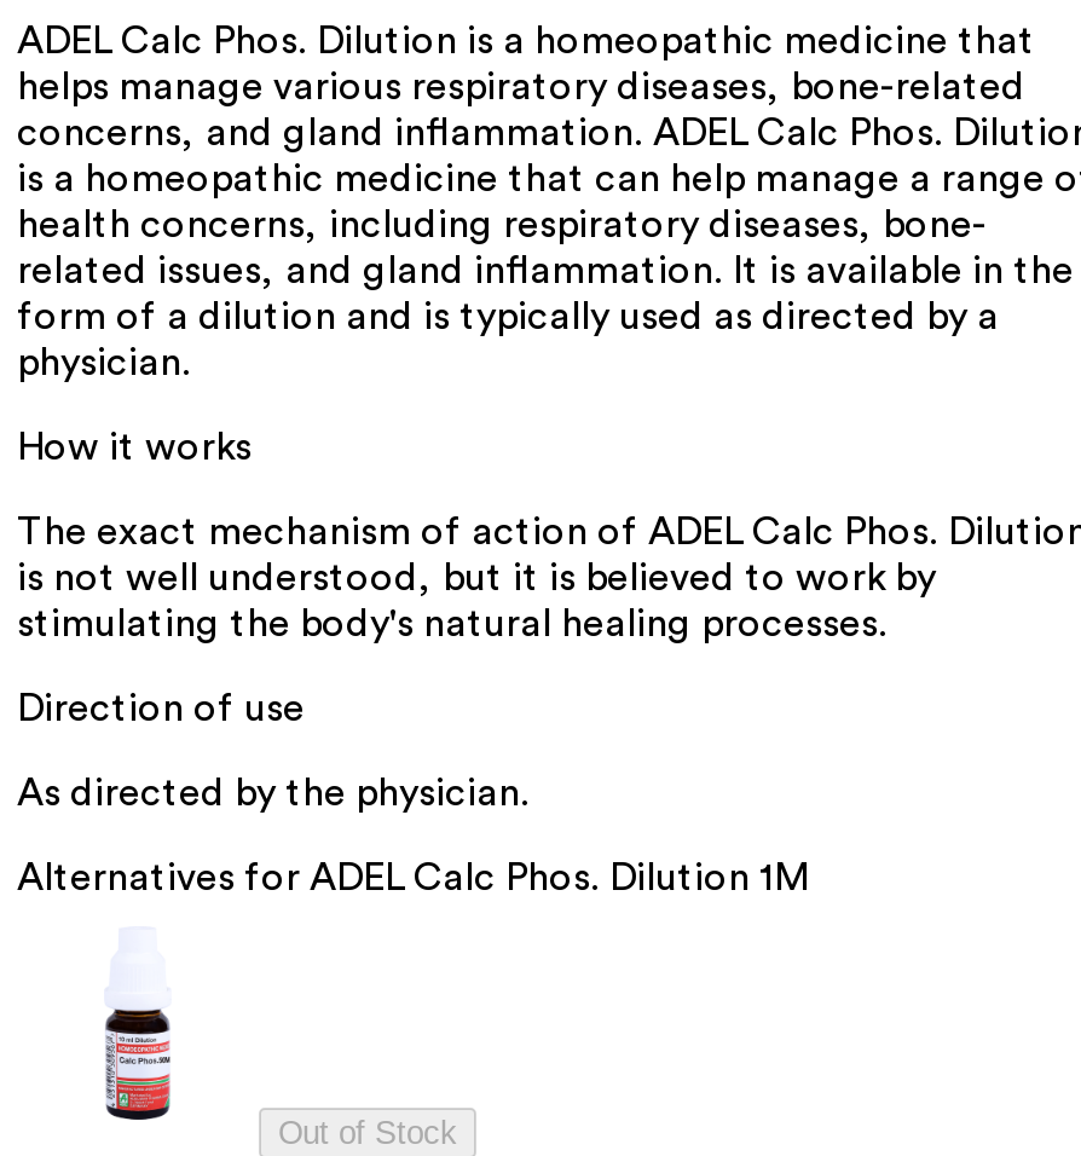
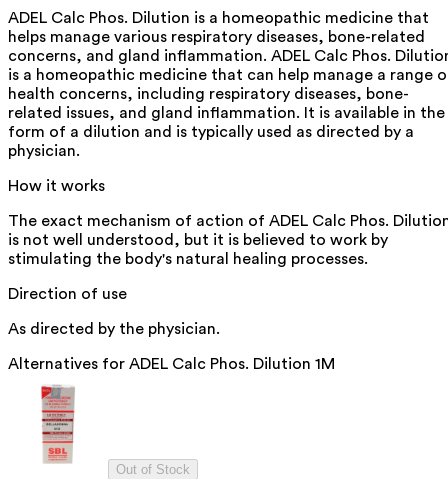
[97,929,179,1122] [image] -> [40,384,76,464] [image]

